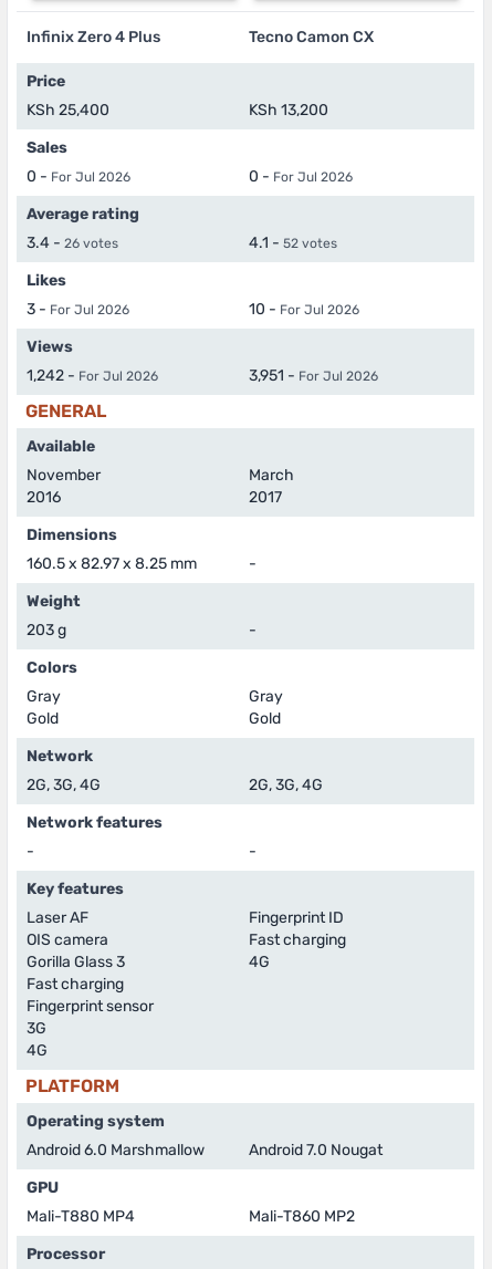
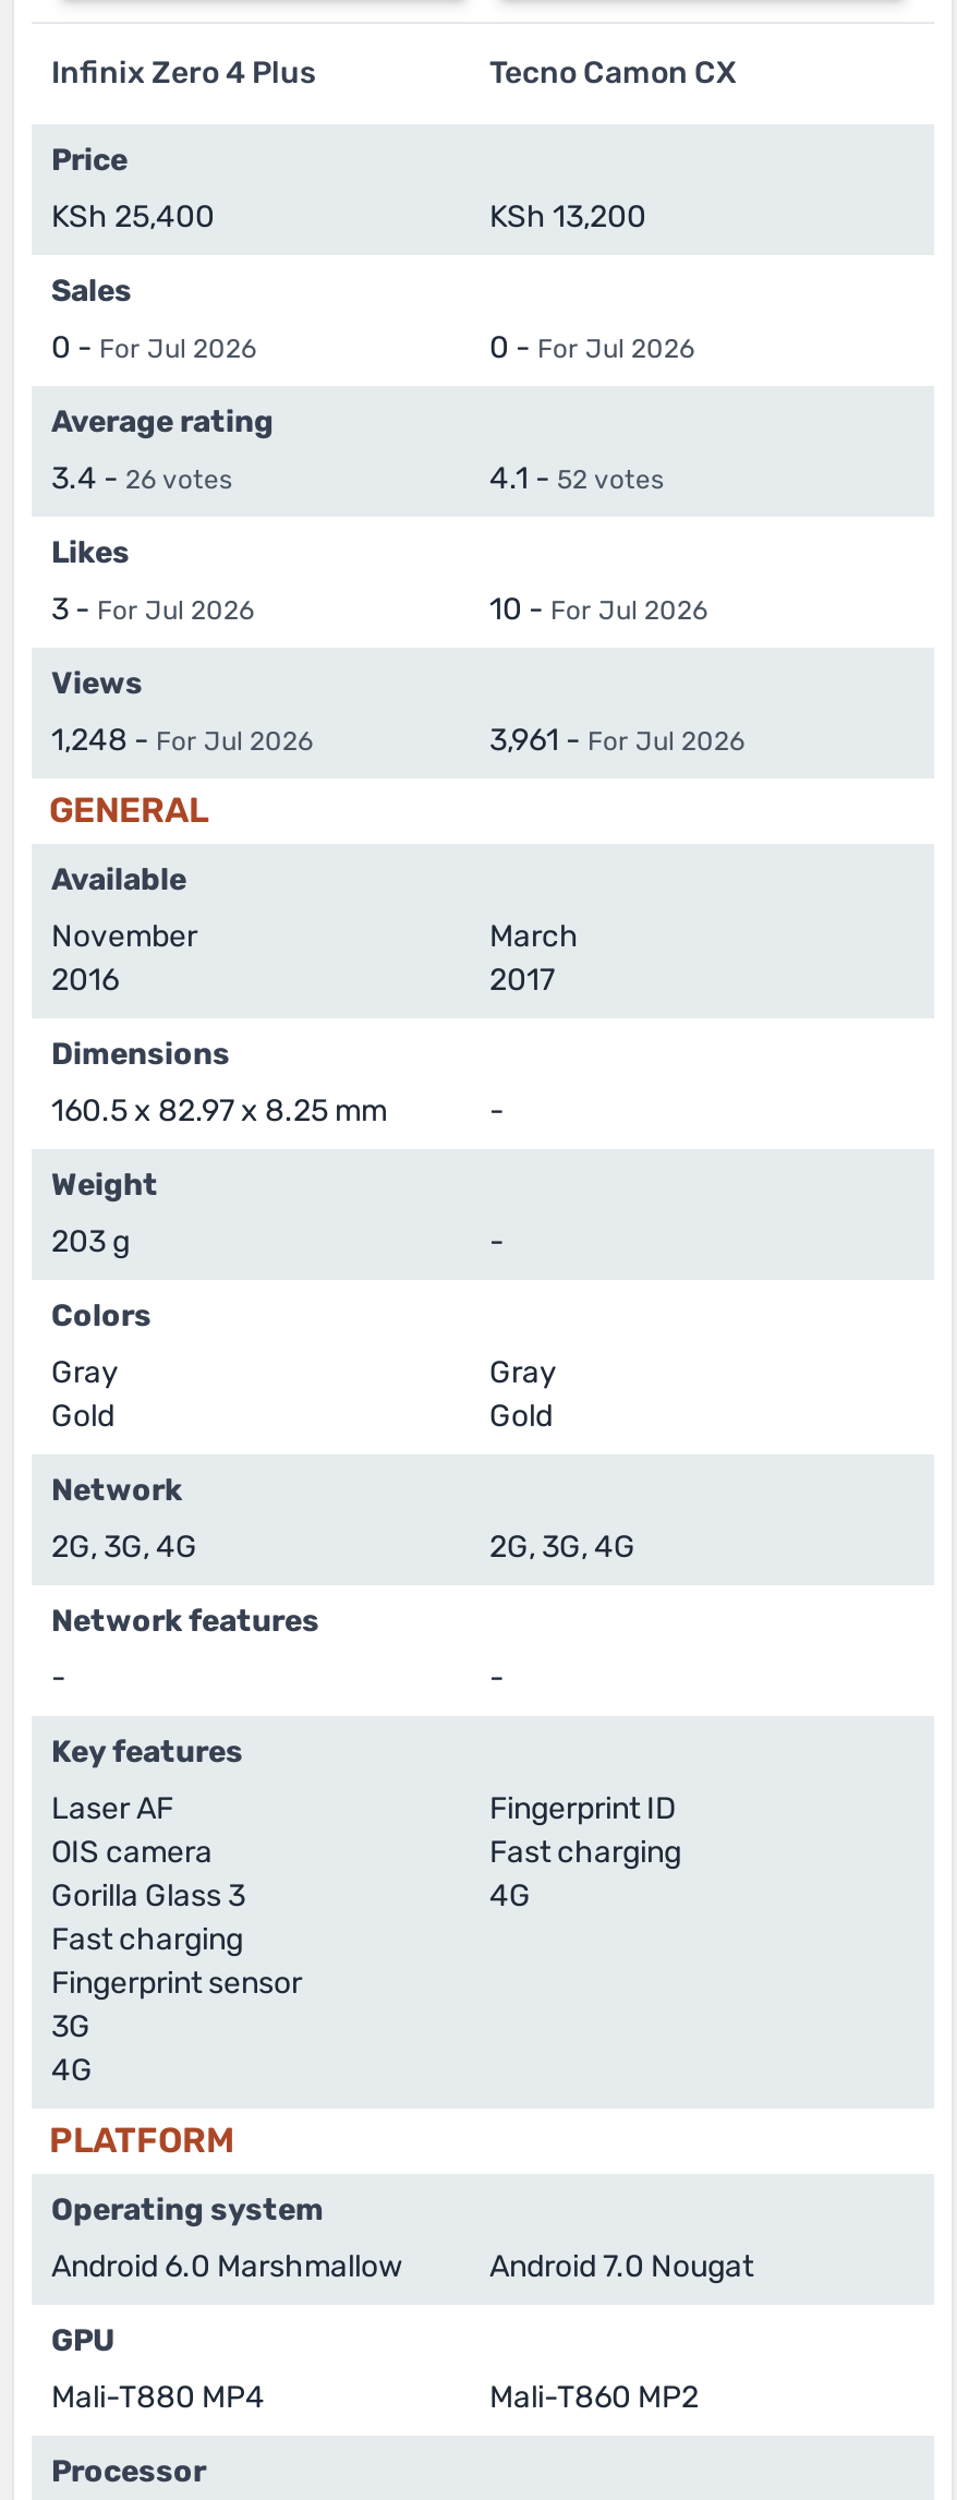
[27,366,158,385] 1,242 - For Jul 2026 -> [51,722,313,759] 1,248 - For Jul 2026
[249,366,378,385] 3,951 - For Jul 2026 -> [489,722,744,759] 3,961 - For Jul 2026

